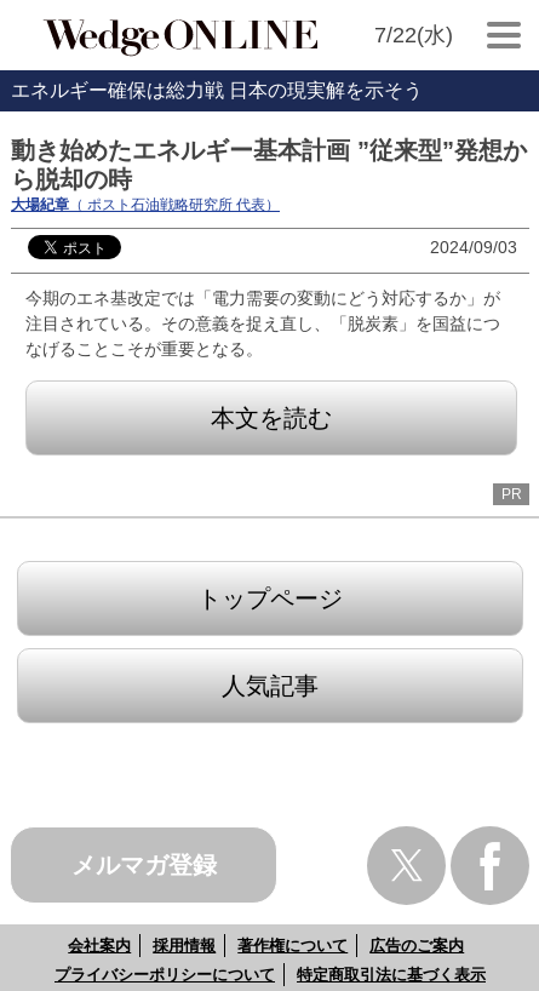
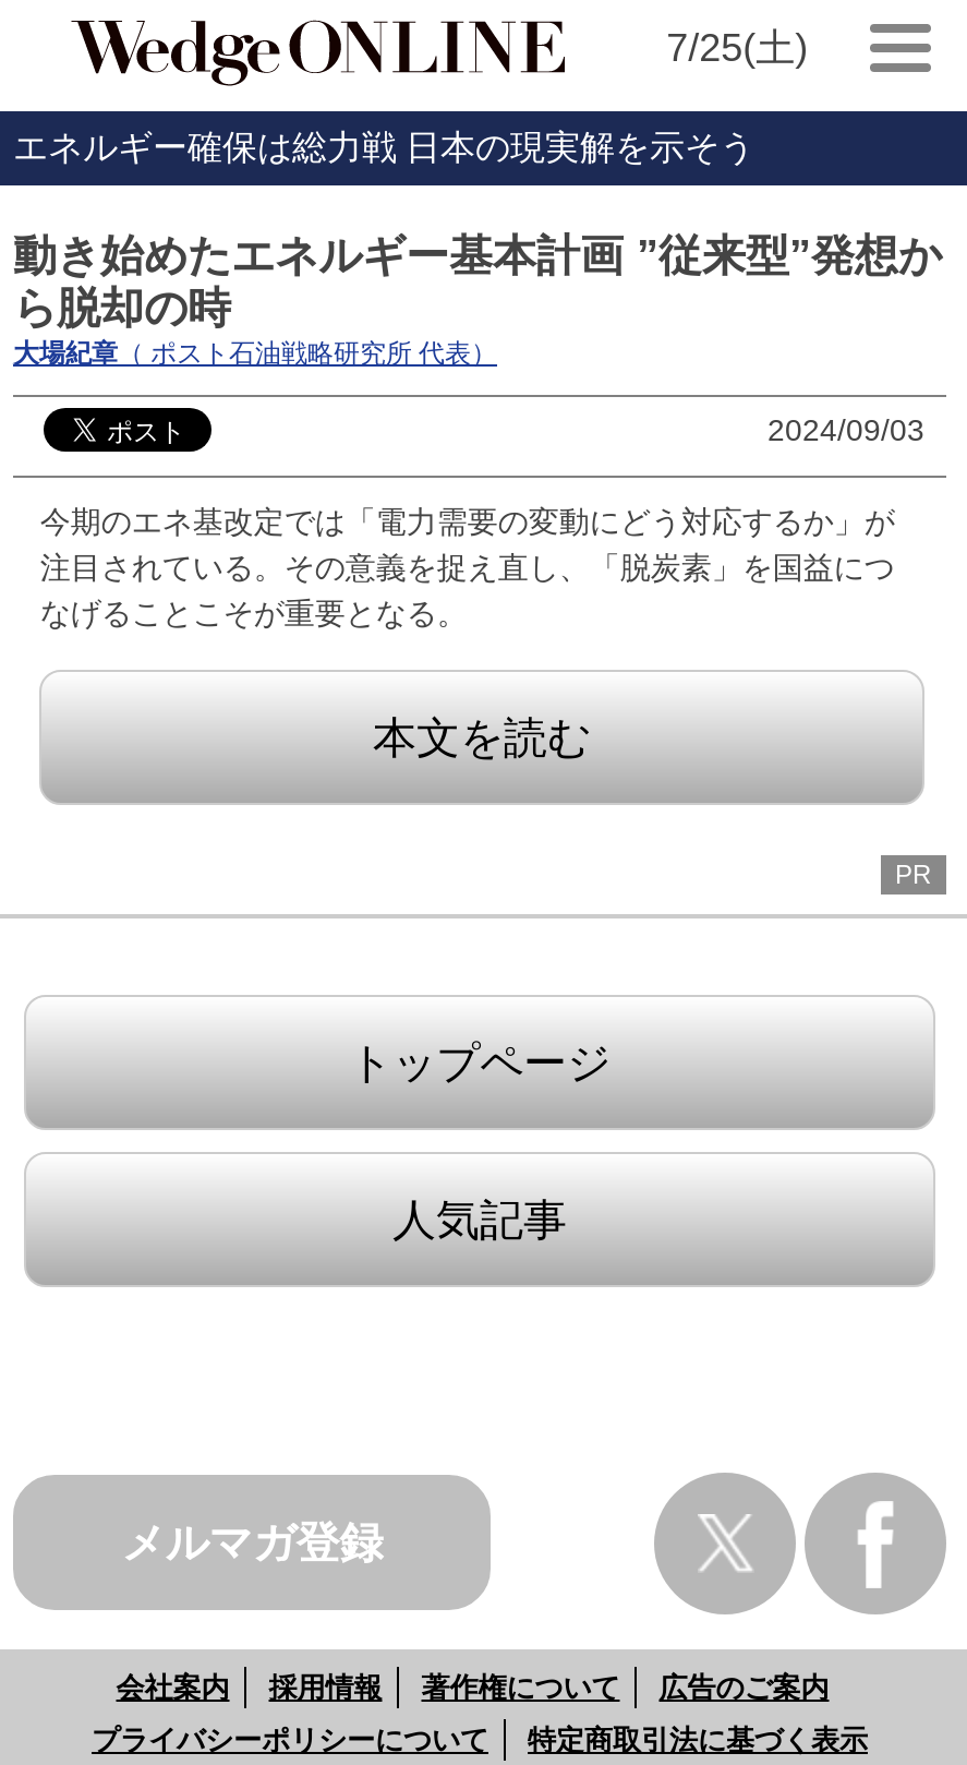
[374,23,453,47] 7/22(水) -> [666,26,808,70] 7/25(土)

